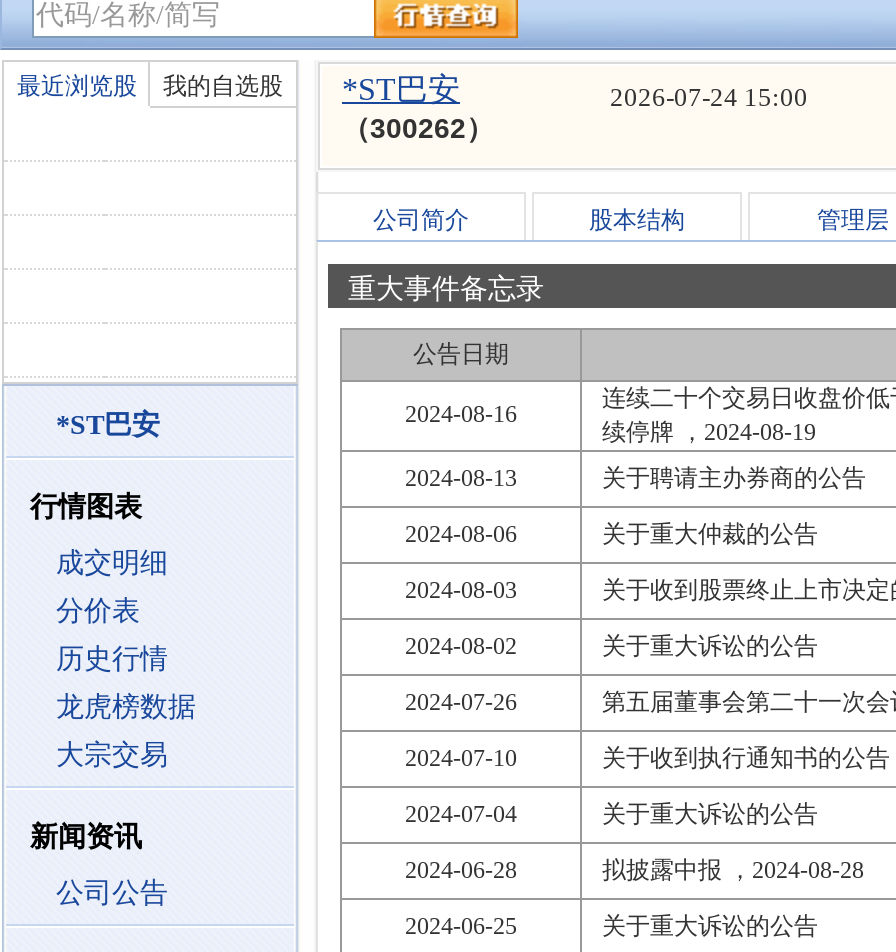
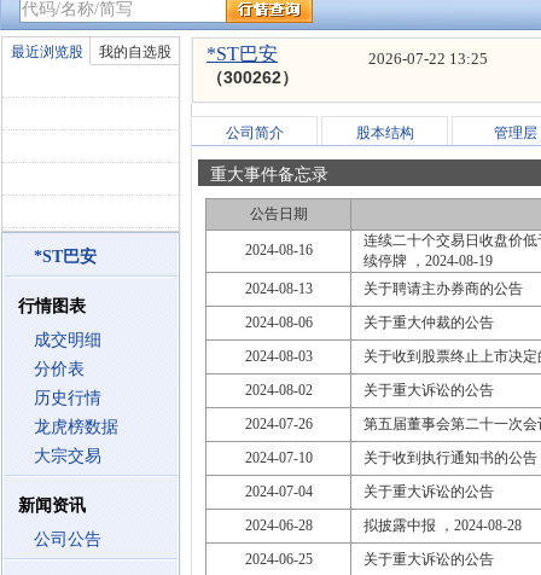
[610,82,808,112] 2026-07-24 15:00 -> [368,50,488,68] 2026-07-22 13:25

